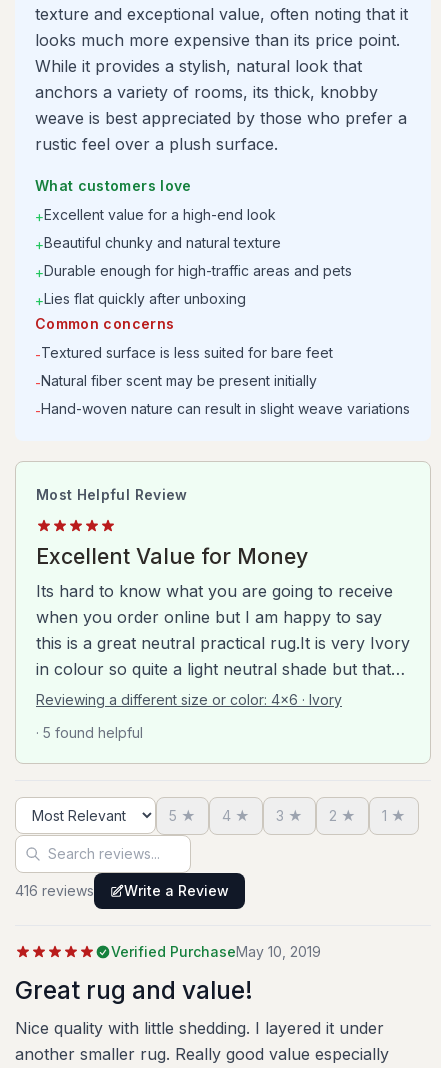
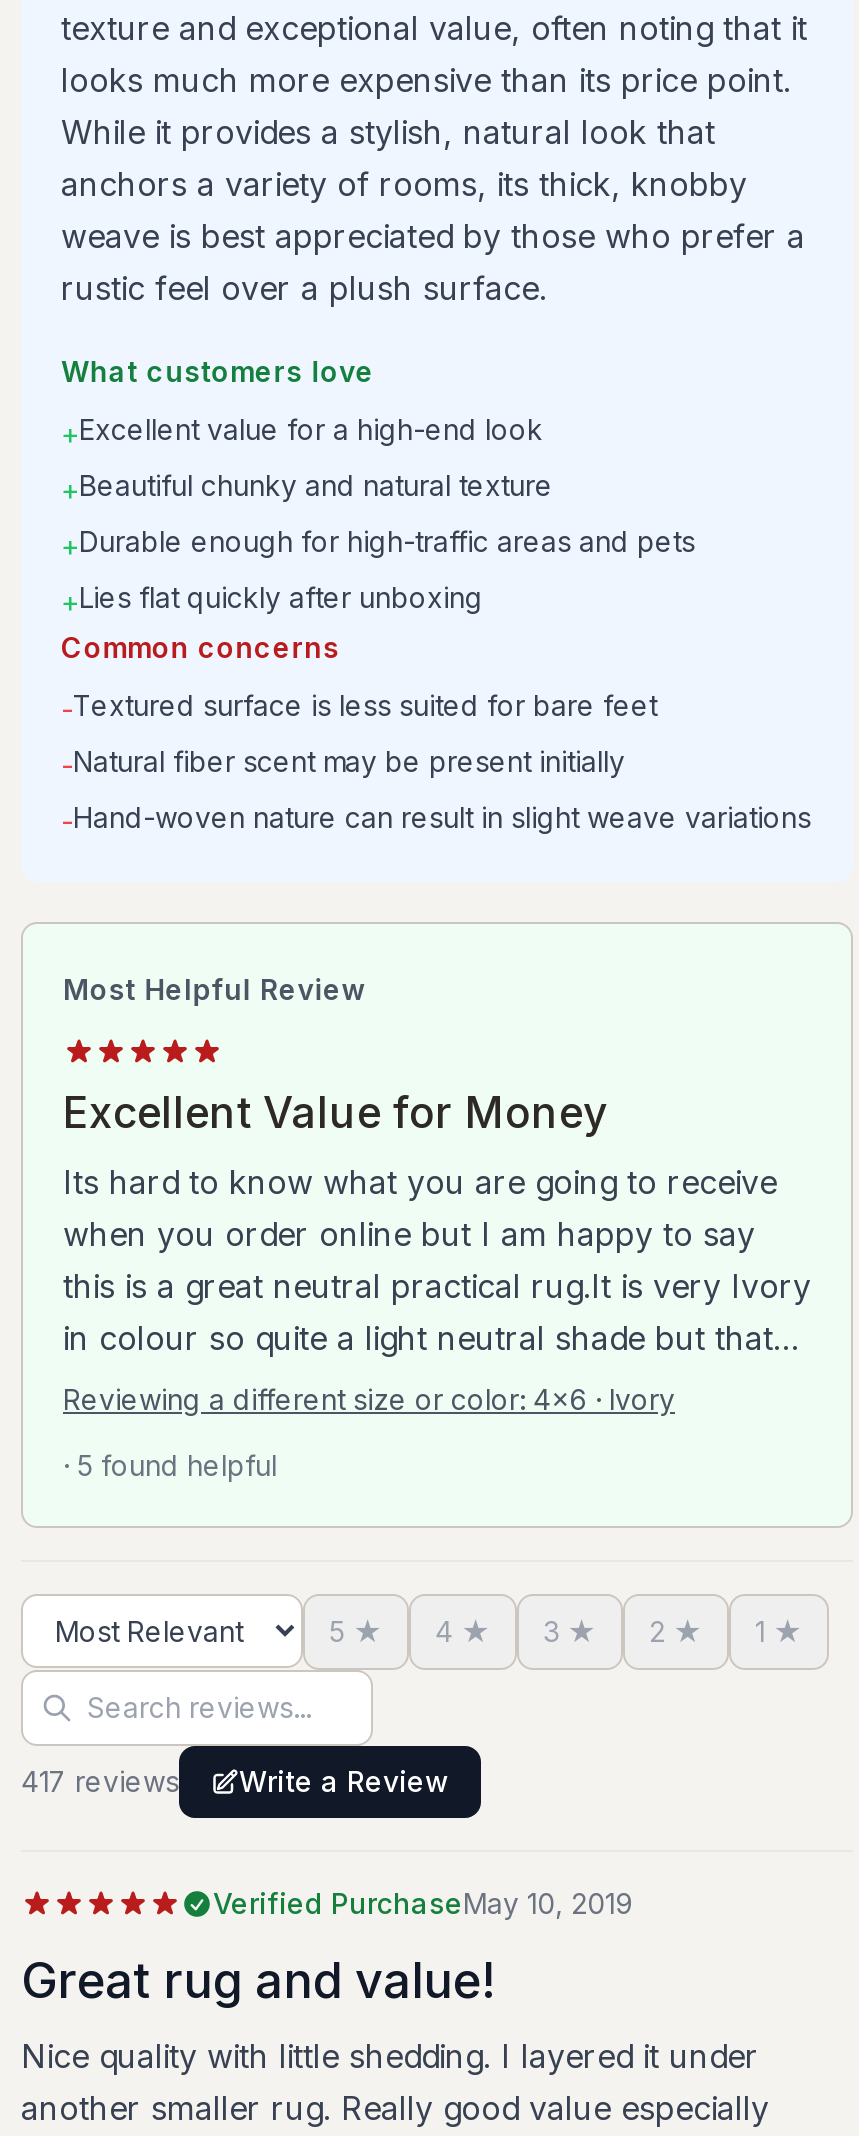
[15,882,229,899] 416 reviews Write a Review -> [21,1764,449,1798] 417 reviews Write a Review

